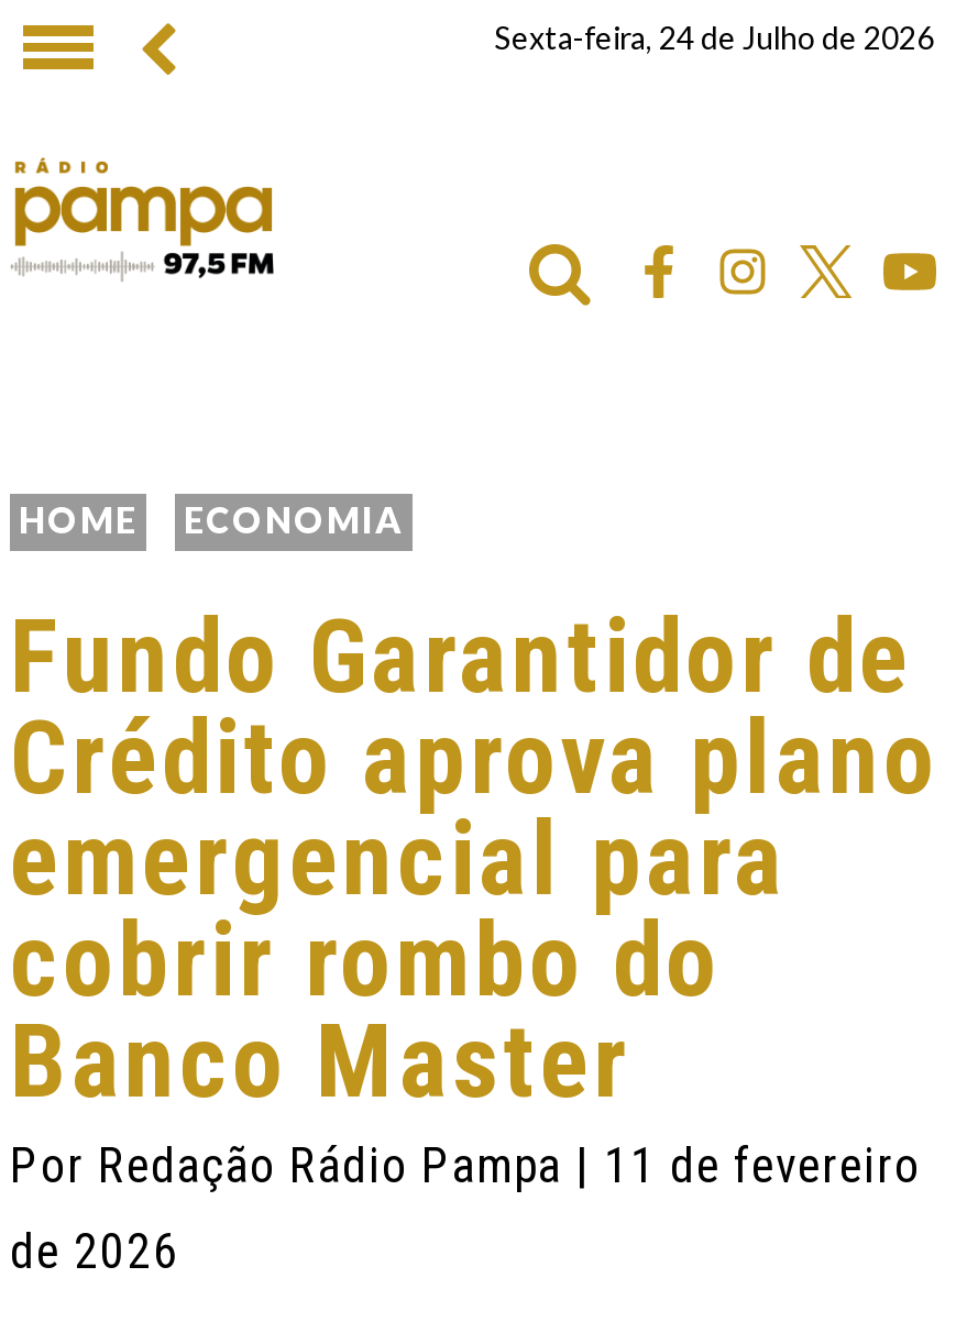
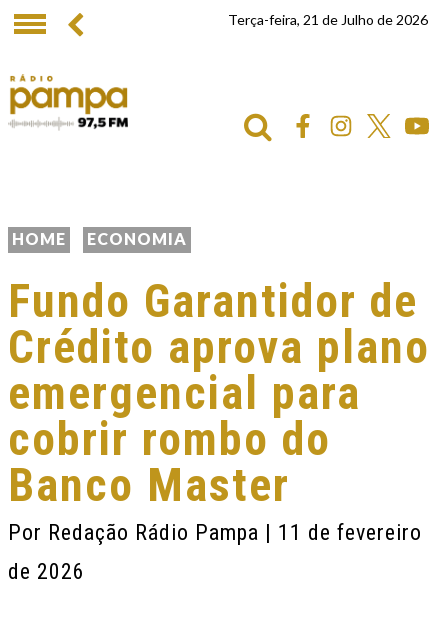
[494,19,934,56] Sexta-feira, 24 de Julho de 2026 -> [228,11,428,28] Terça-feira, 21 de Julho de 2026

